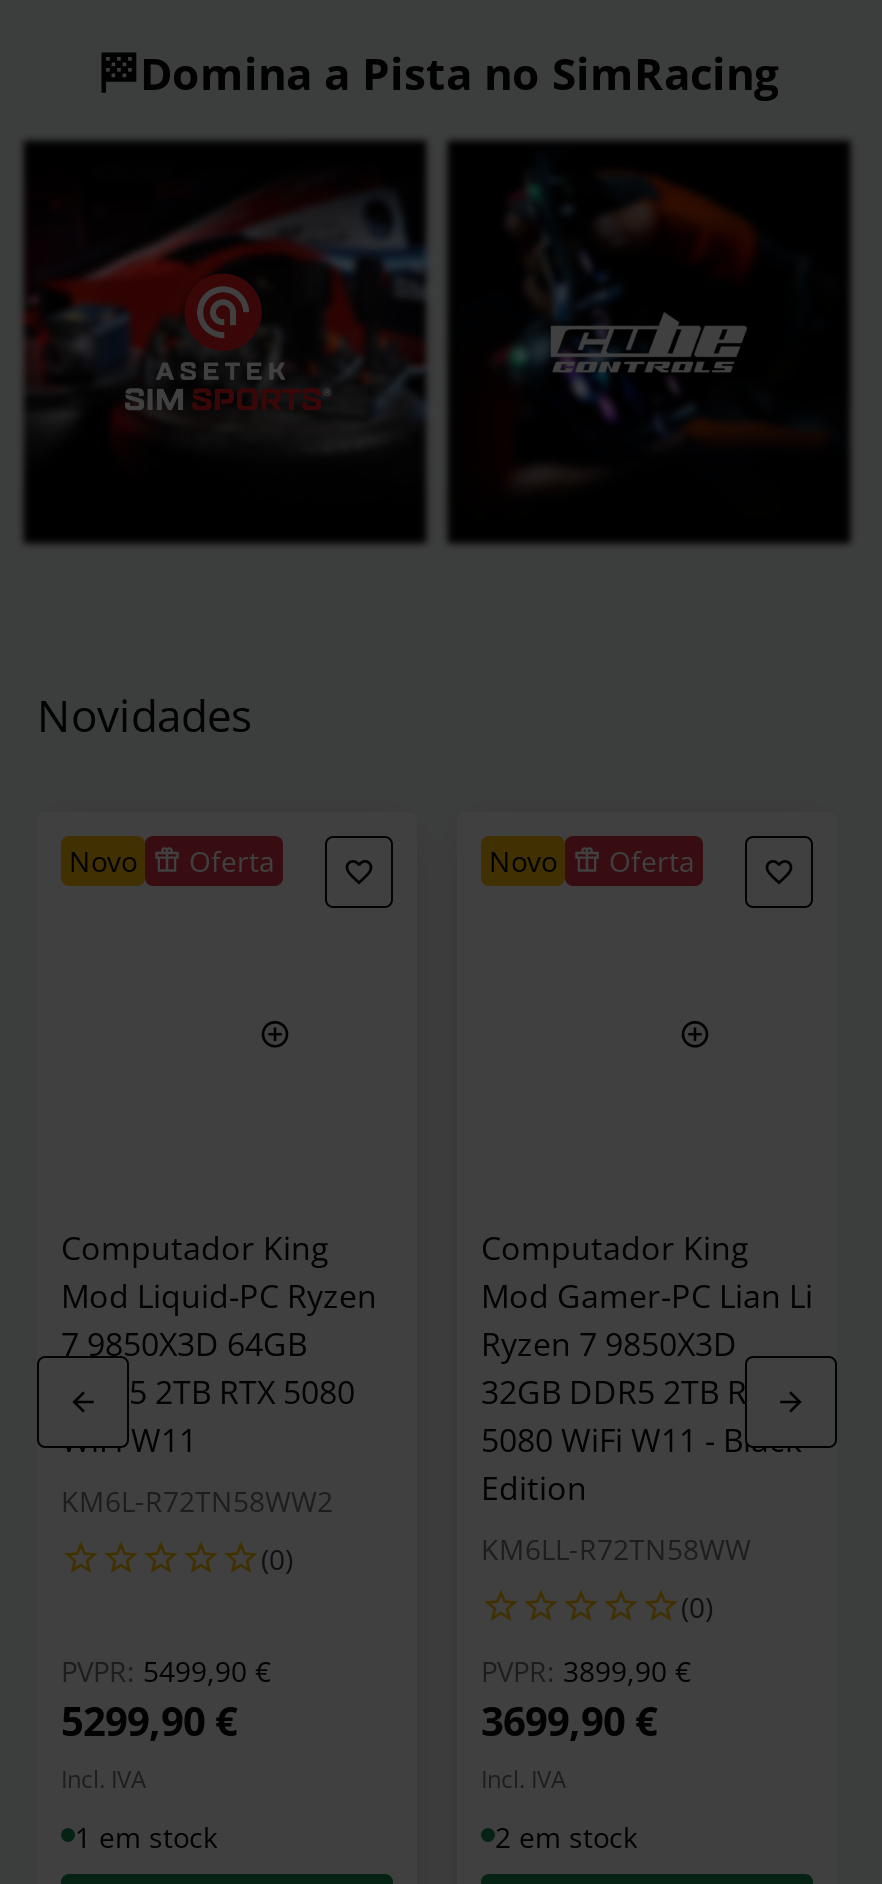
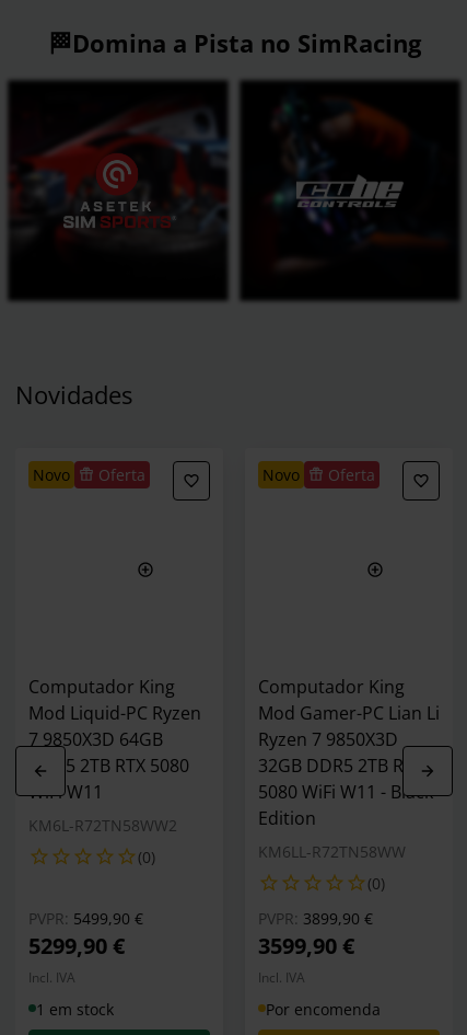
[481,1693,657,1747] 3699,90 € -> [258,930,354,960] 3599,90 €
[495,1817,637,1855] 2 em stock -> [266,998,381,1019] Por encomenda

